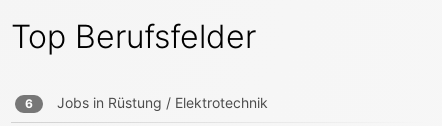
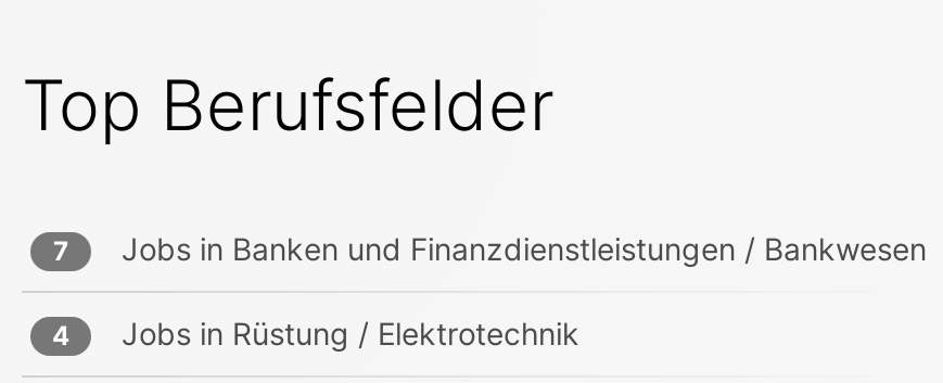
[25,96,33,111] 6 -> [52,230,927,352] 7 | Jobs in Banken und Finanzdienstleistungen / Bankwesen | 4

